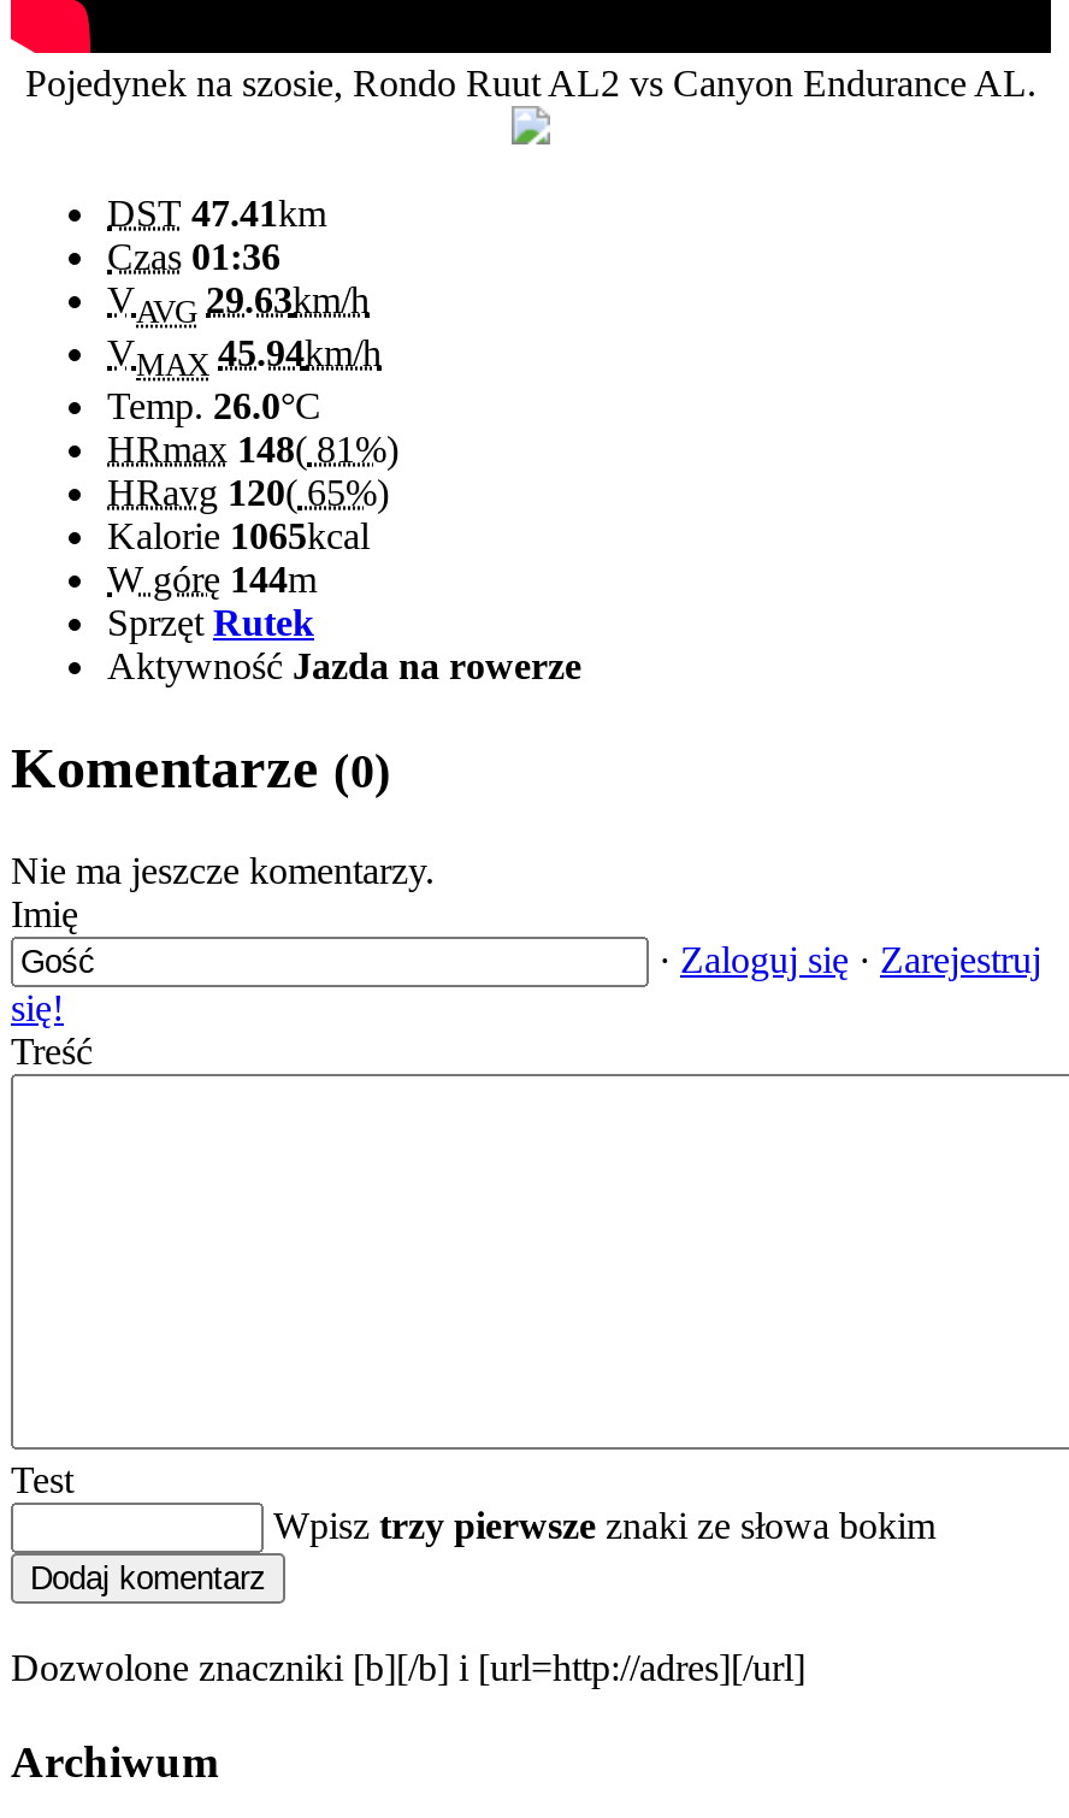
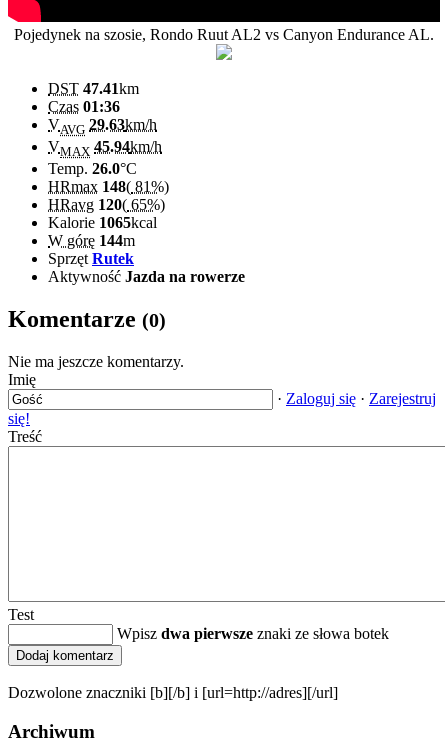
[273,1505,935,1546] Wpisz trzy pierwsze znaki ze słowa bokim -> [117,625,389,642] Wpisz dwa pierwsze znaki ze słowa botek

